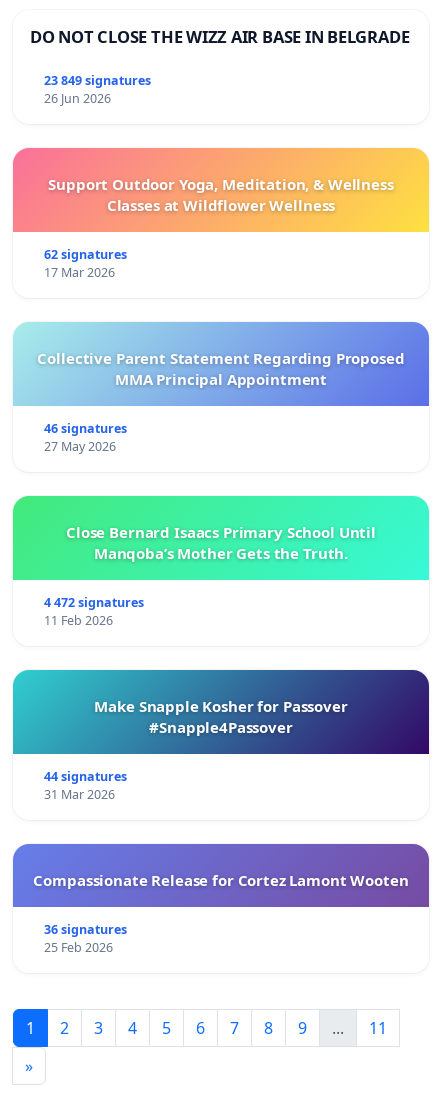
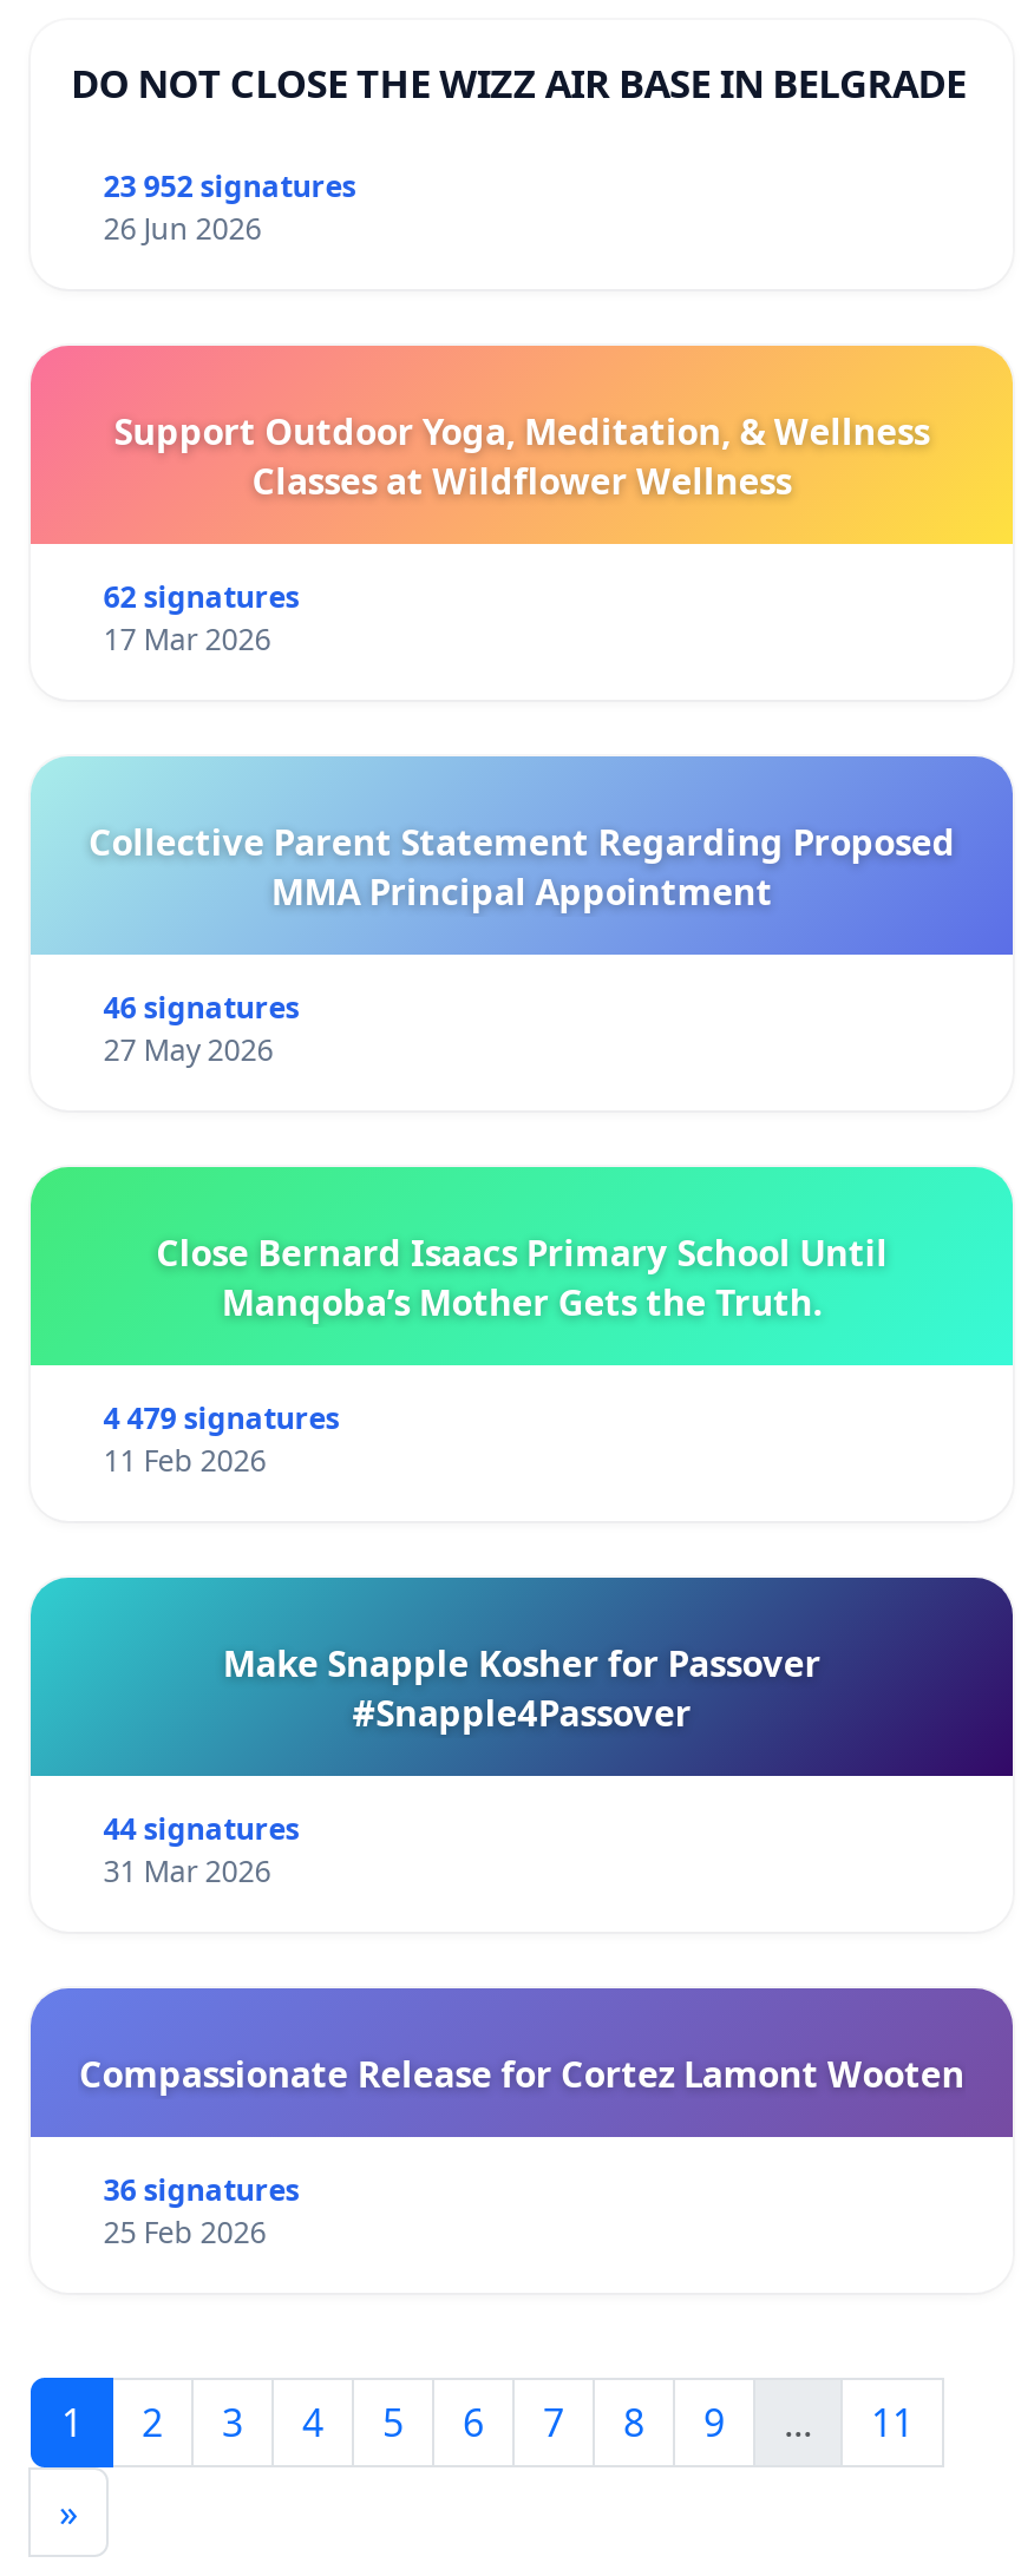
[44,72,151,89] 23 849 signatures -> [103,167,356,207] 23 952 signatures
[44,594,144,611] 4 472 signatures -> [103,1399,339,1439] 4 479 signatures

